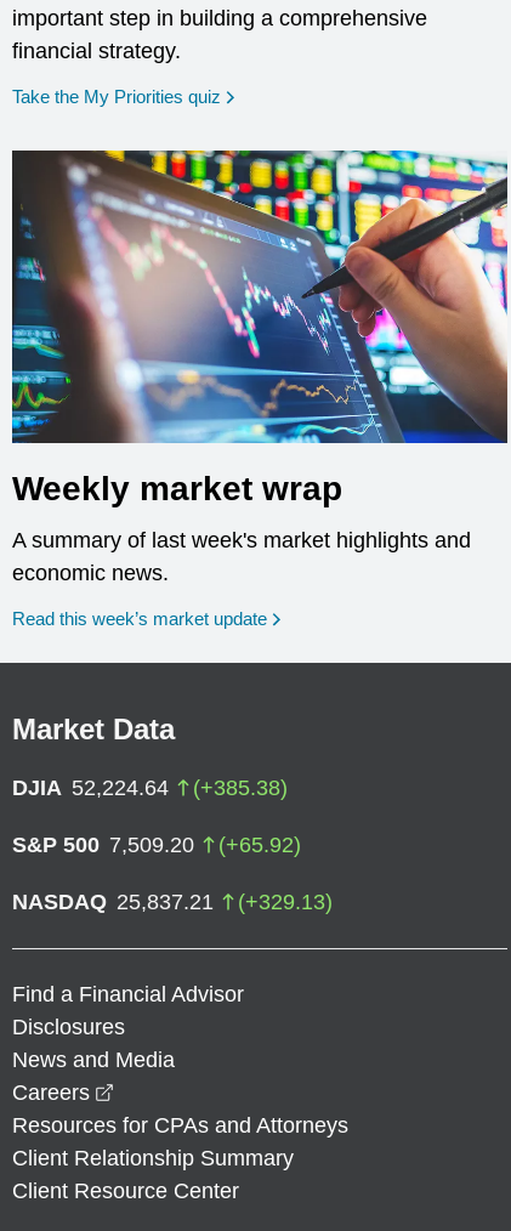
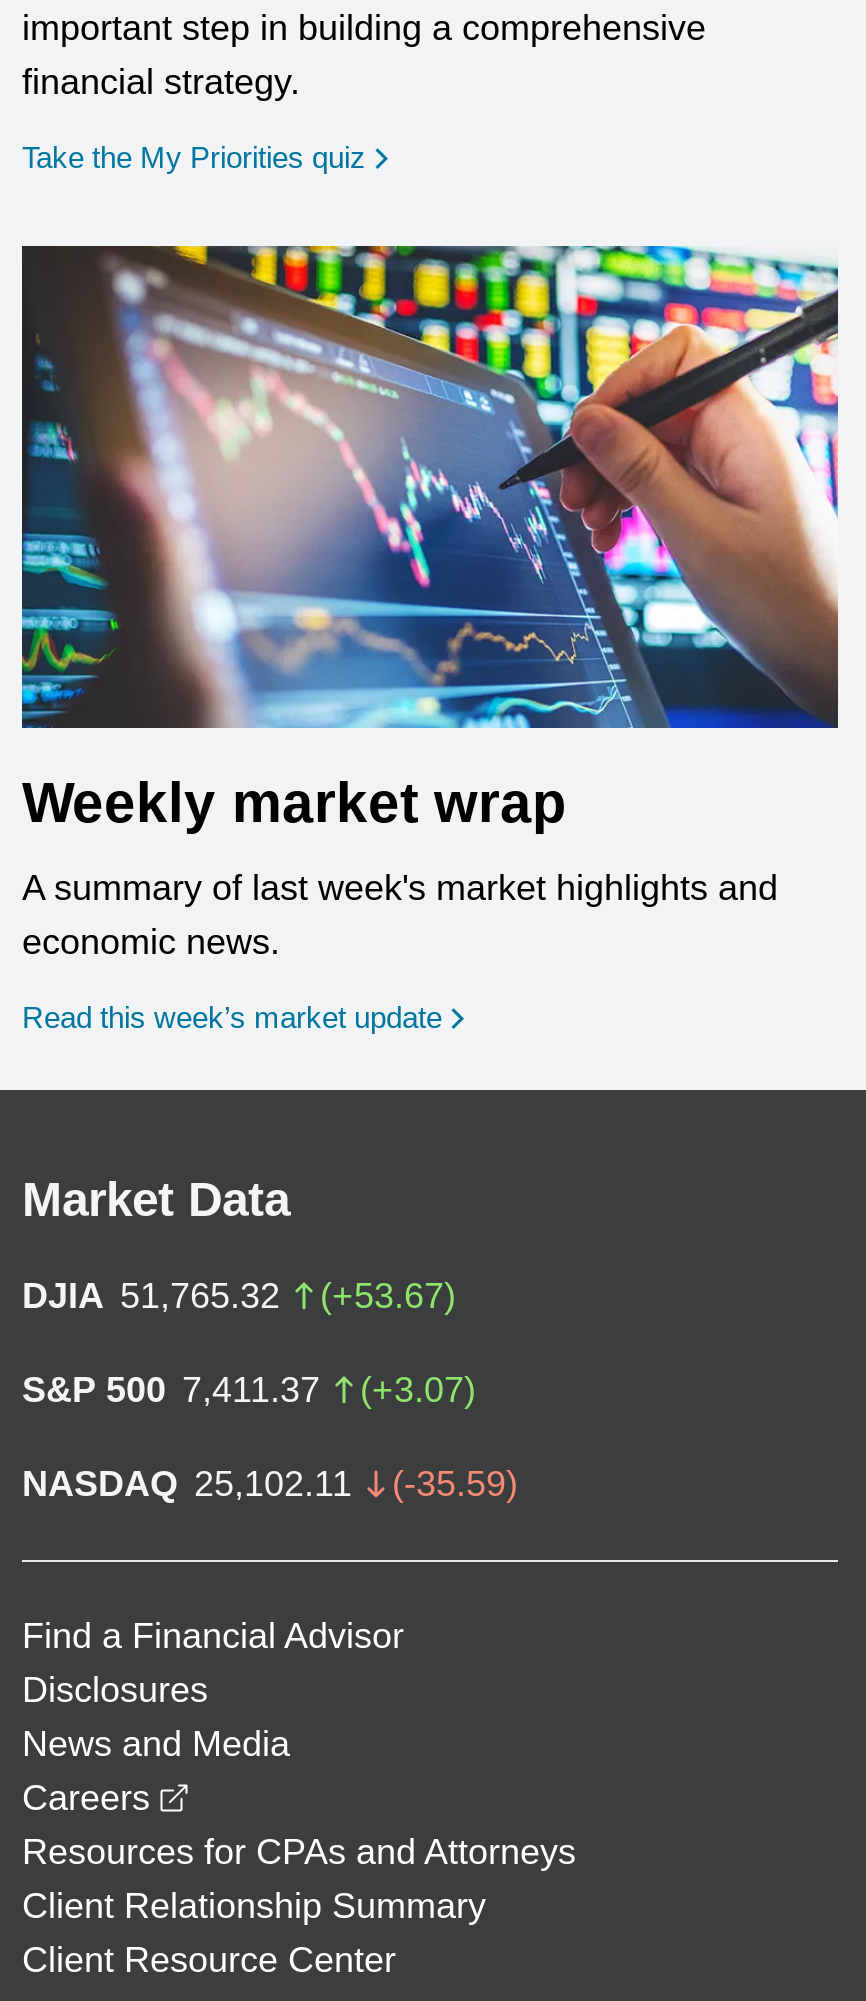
[12,776,288,800] DJIA 52,224.64 | (+385.38) -> [22,1276,456,1316] DJIA 51,765.32 | (+53.67)
[12,833,301,857] S&P 500 7,509.20 | (+65.92) -> [22,1370,476,1410] S&P 500 7,411.37 | (+3.07)
[12,890,333,914] NASDAQ 25,837.21 | (+329.13) -> [22,1464,518,1504] NASDAQ 25,102.11 | (-35.59)

